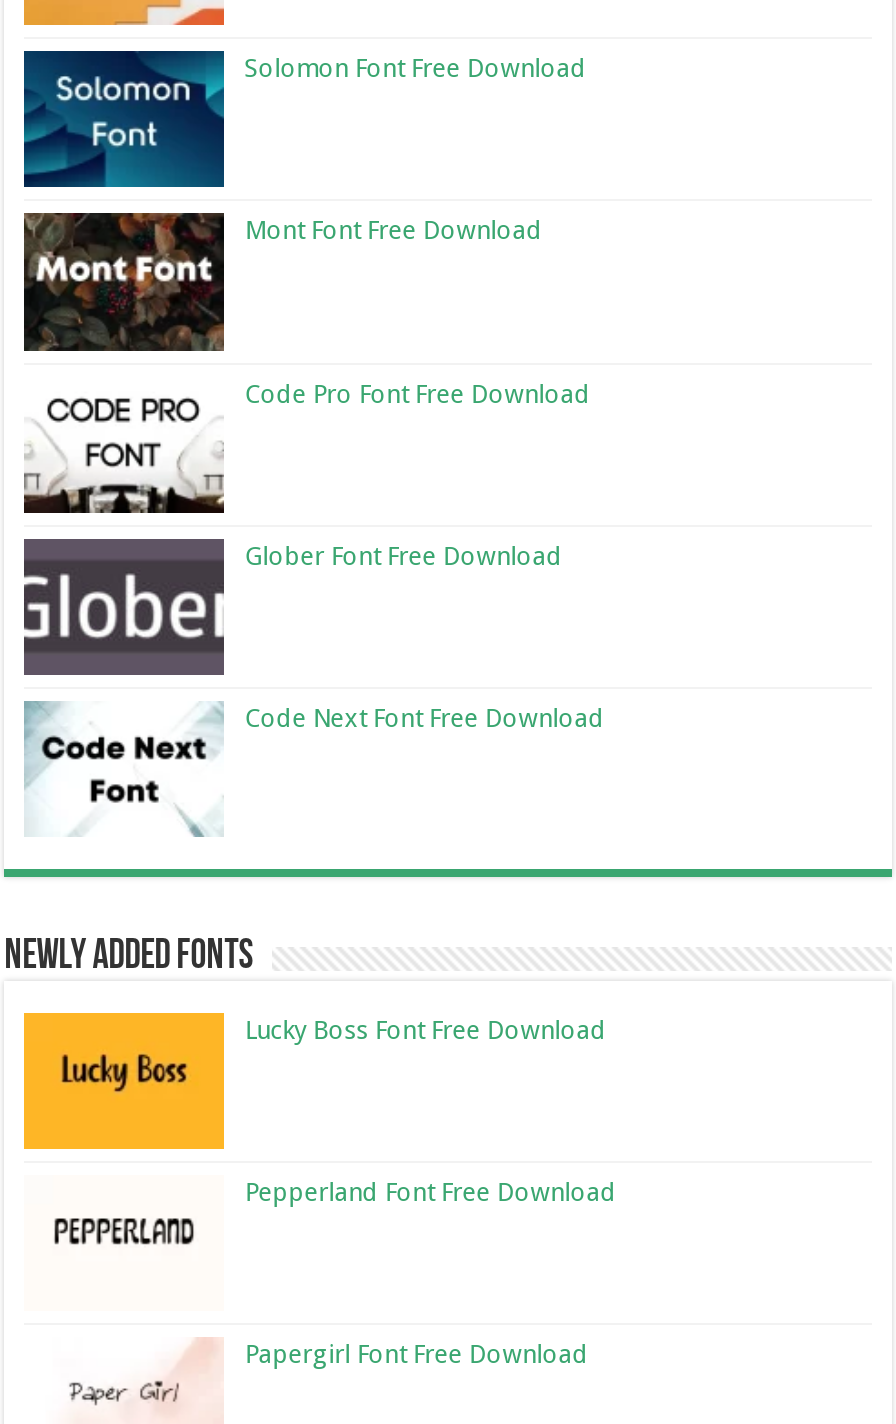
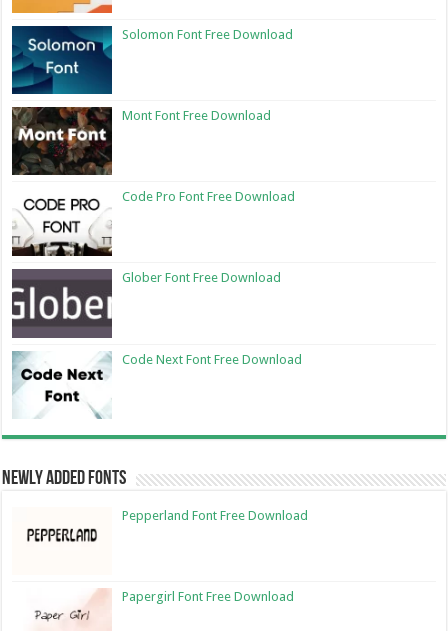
[22,1010,606,1152] [image] | Lucky Boss Font Free Download -> none

